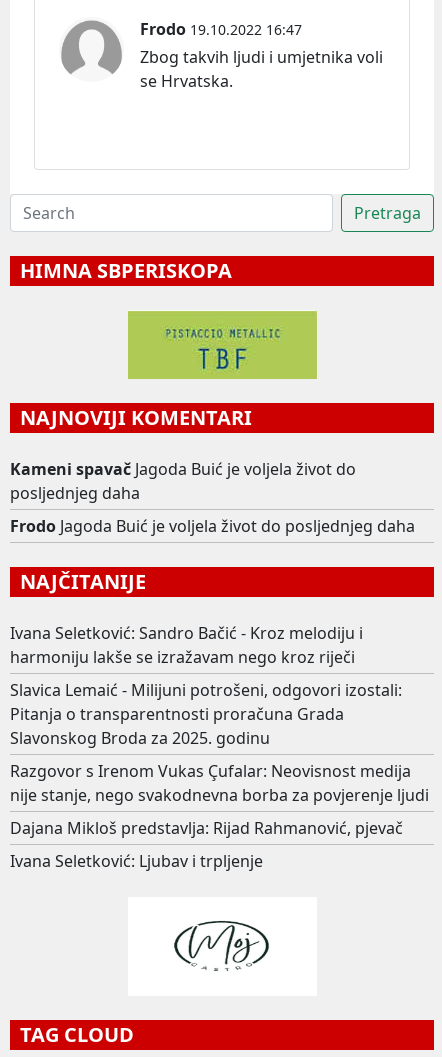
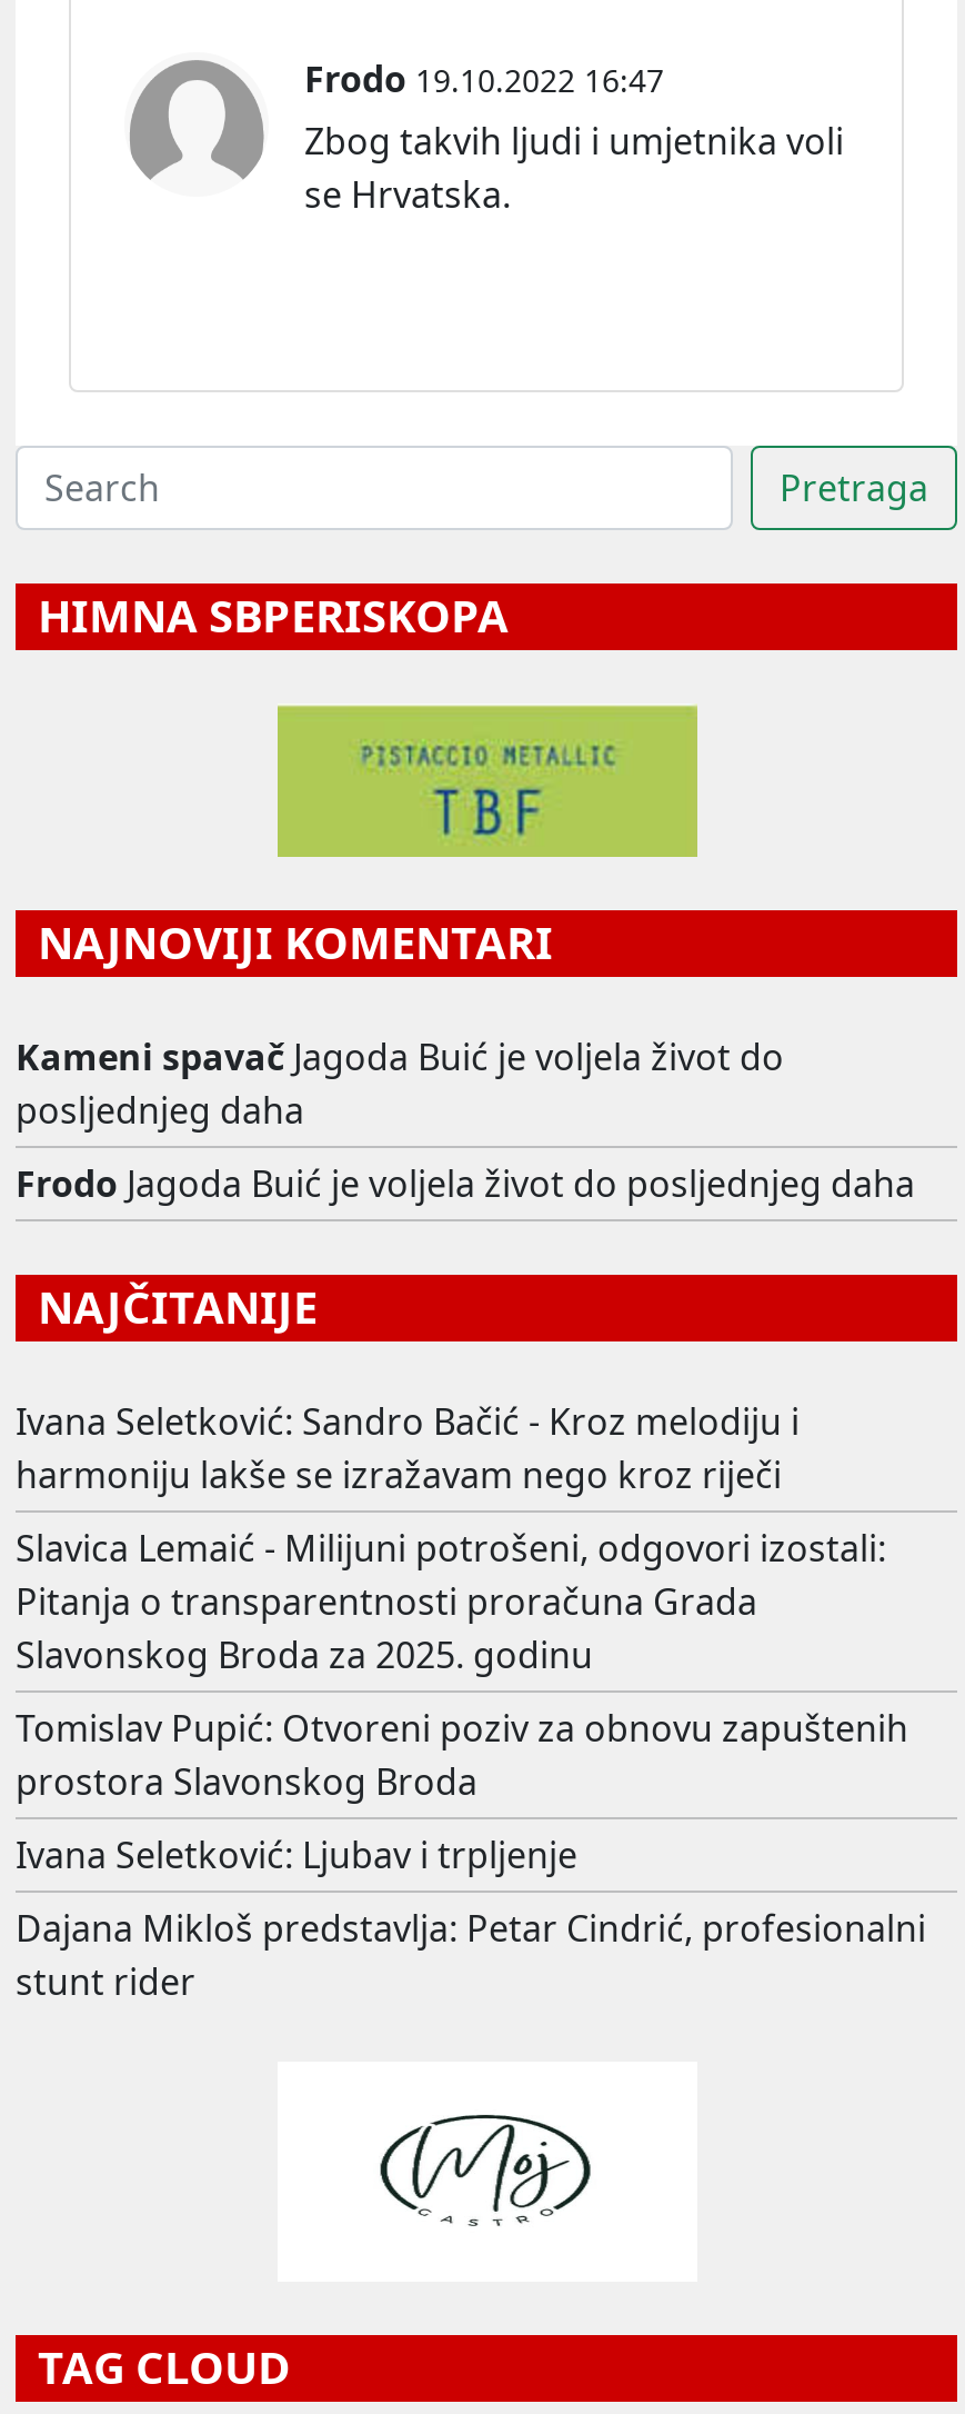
[10,760,429,839] Razgovor s Irenom Vukas Çufalar: Neovisnost medija | nije stanje, nego svakodnevna borba za povjerenje ljudi | Dajana Mikloš predstavlja: Rijad Rahmanović, pjevač -> [16,1704,908,1806] Tomislav Pupić: Otvoreni poziv za obnovu zapuštenih | prostora Slavonskog Broda
moved [10,850,263,872] -> [16,1831,577,1880]: Ivana Seletković: Ljubav i trpljenje
none -> [16,1904,926,2007] Dajana Mikloš predstavlja: Petar Cindrić, profesionalni | stunt rider

